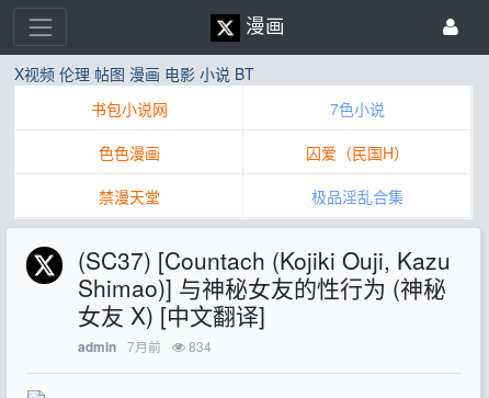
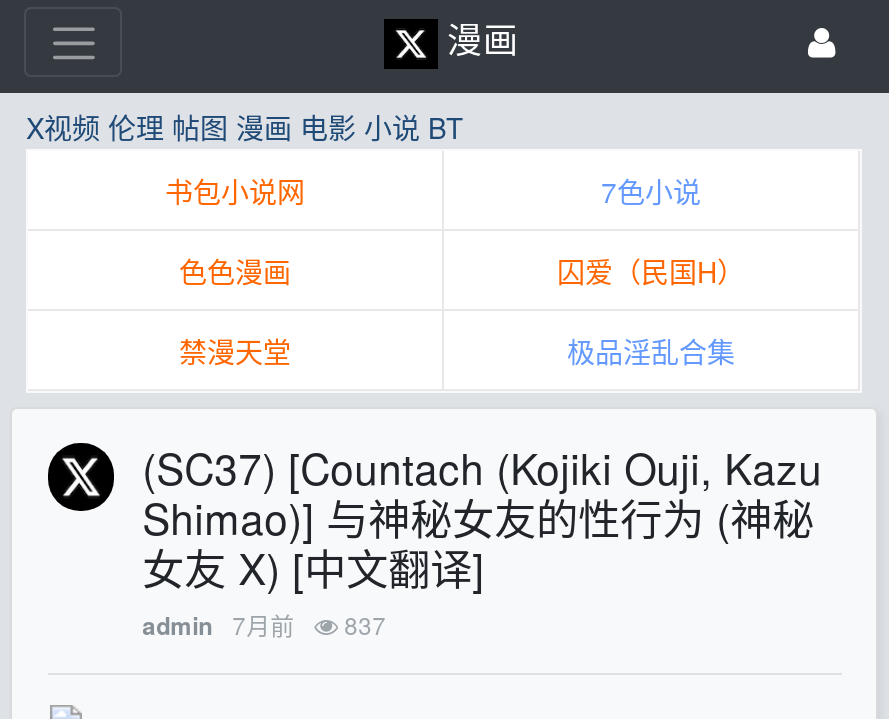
[78,337,212,357] admin 7月前 834 -> [142,608,386,644] admin 7月前 837

